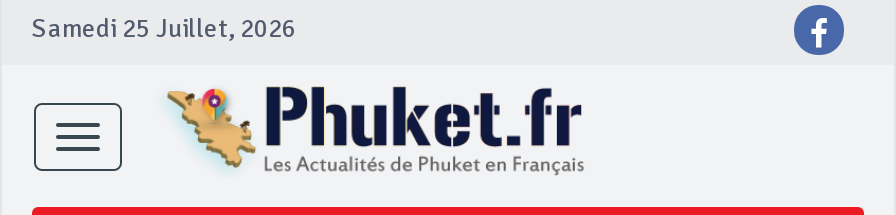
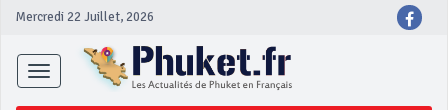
[32,13,296,45] Samedi 25 Juillet, 2026 -> [16,9,154,25] Mercredi 22 Juillet, 2026

